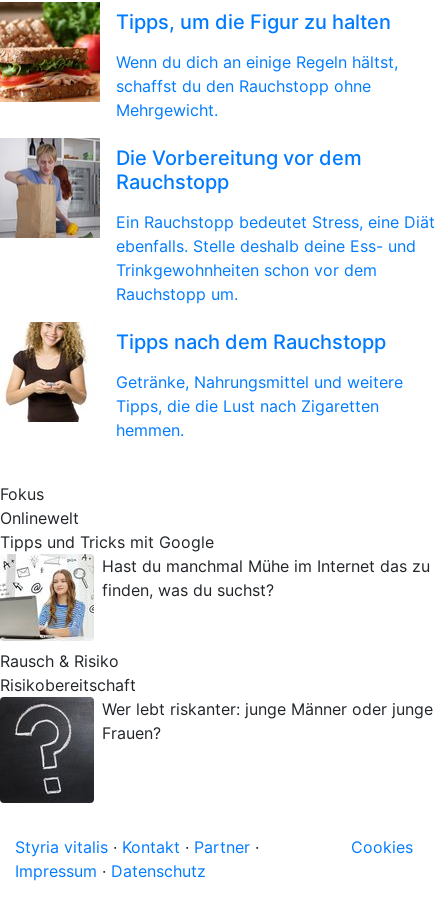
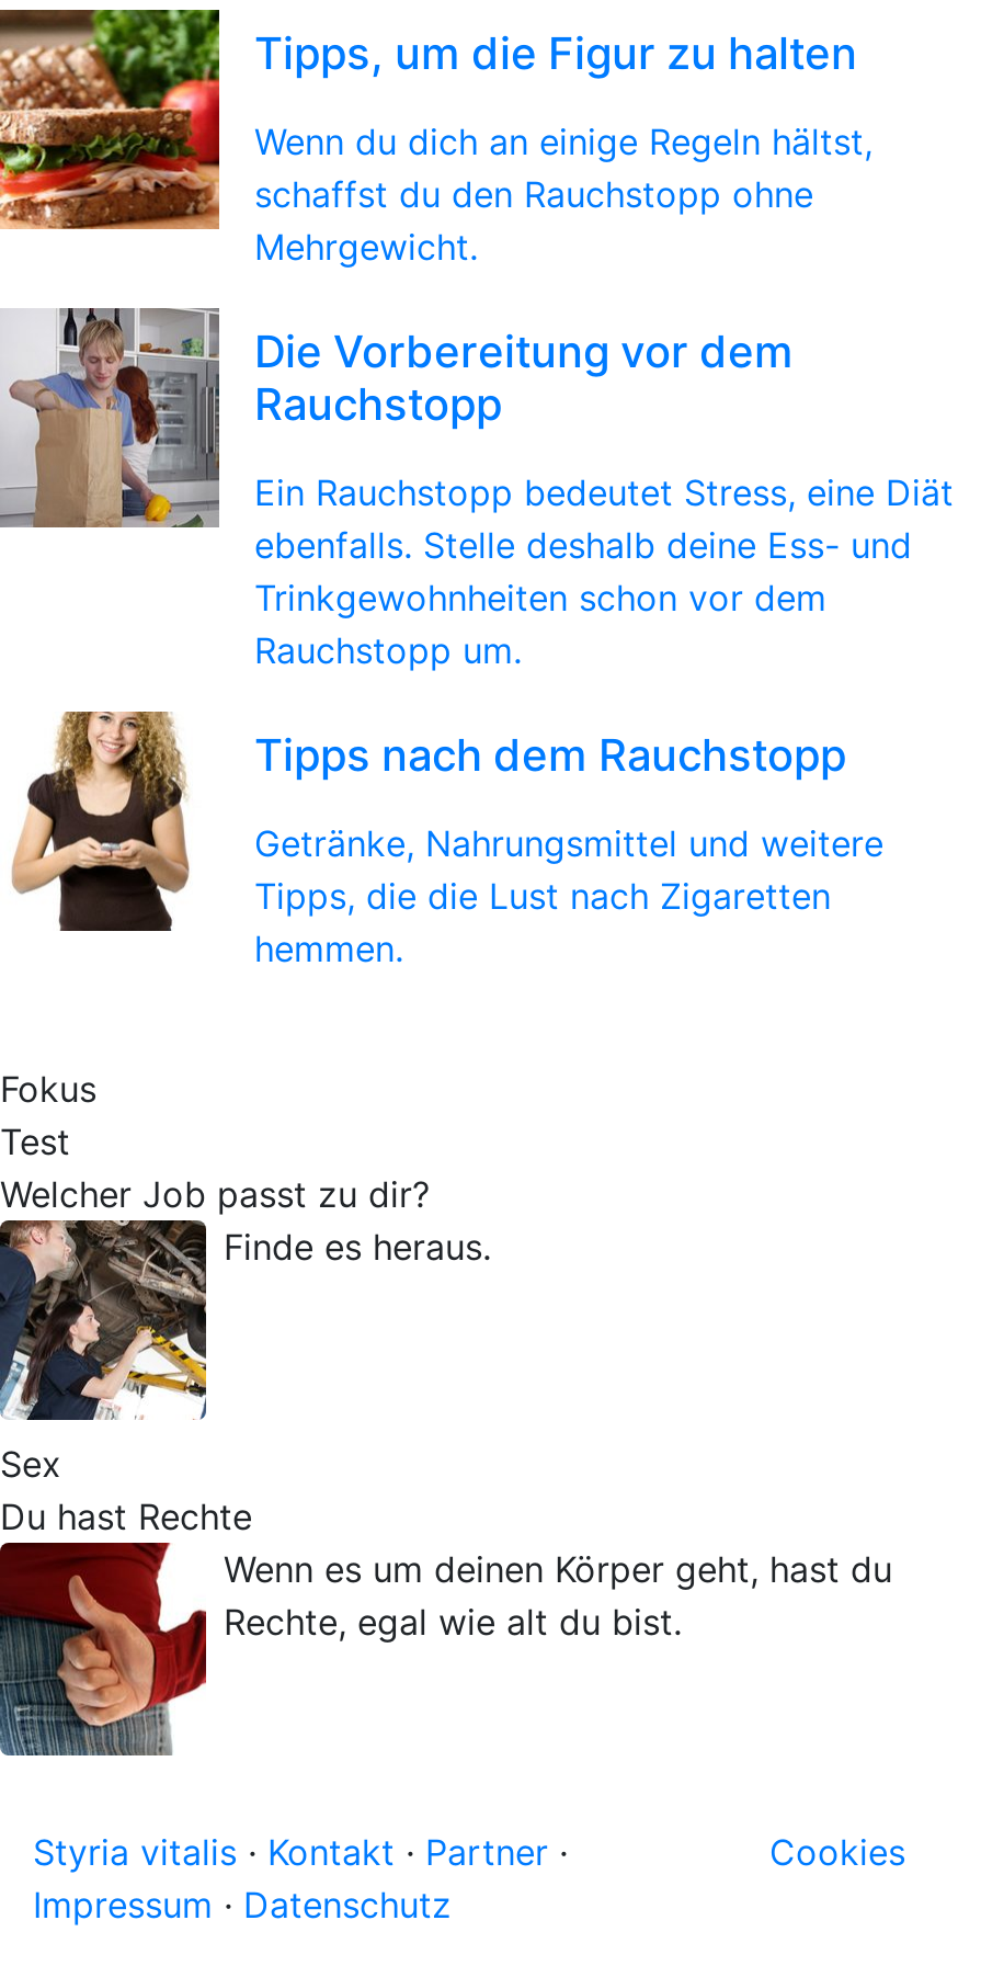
[0,508,430,644] [image] | Onlinewelt | Tipps und Tricks mit Google | Hast du manchmal Mühe im Internet das zu | finden, was du suchst? -> [0,1120,491,1407] [image] | Test | Welcher Job passt zu dir? | Finde es heraus.
[0,651,433,804] [image] | Rausch & Risiko | Risikobereitschaft | Wer lebt riskanter: junge Männer oder junge | Frauen? -> [0,1441,892,1758] [image] | Sex | Du hast Rechte | Wenn es um deinen Körper geht, hast du | Rechte, egal wie alt du bist.

